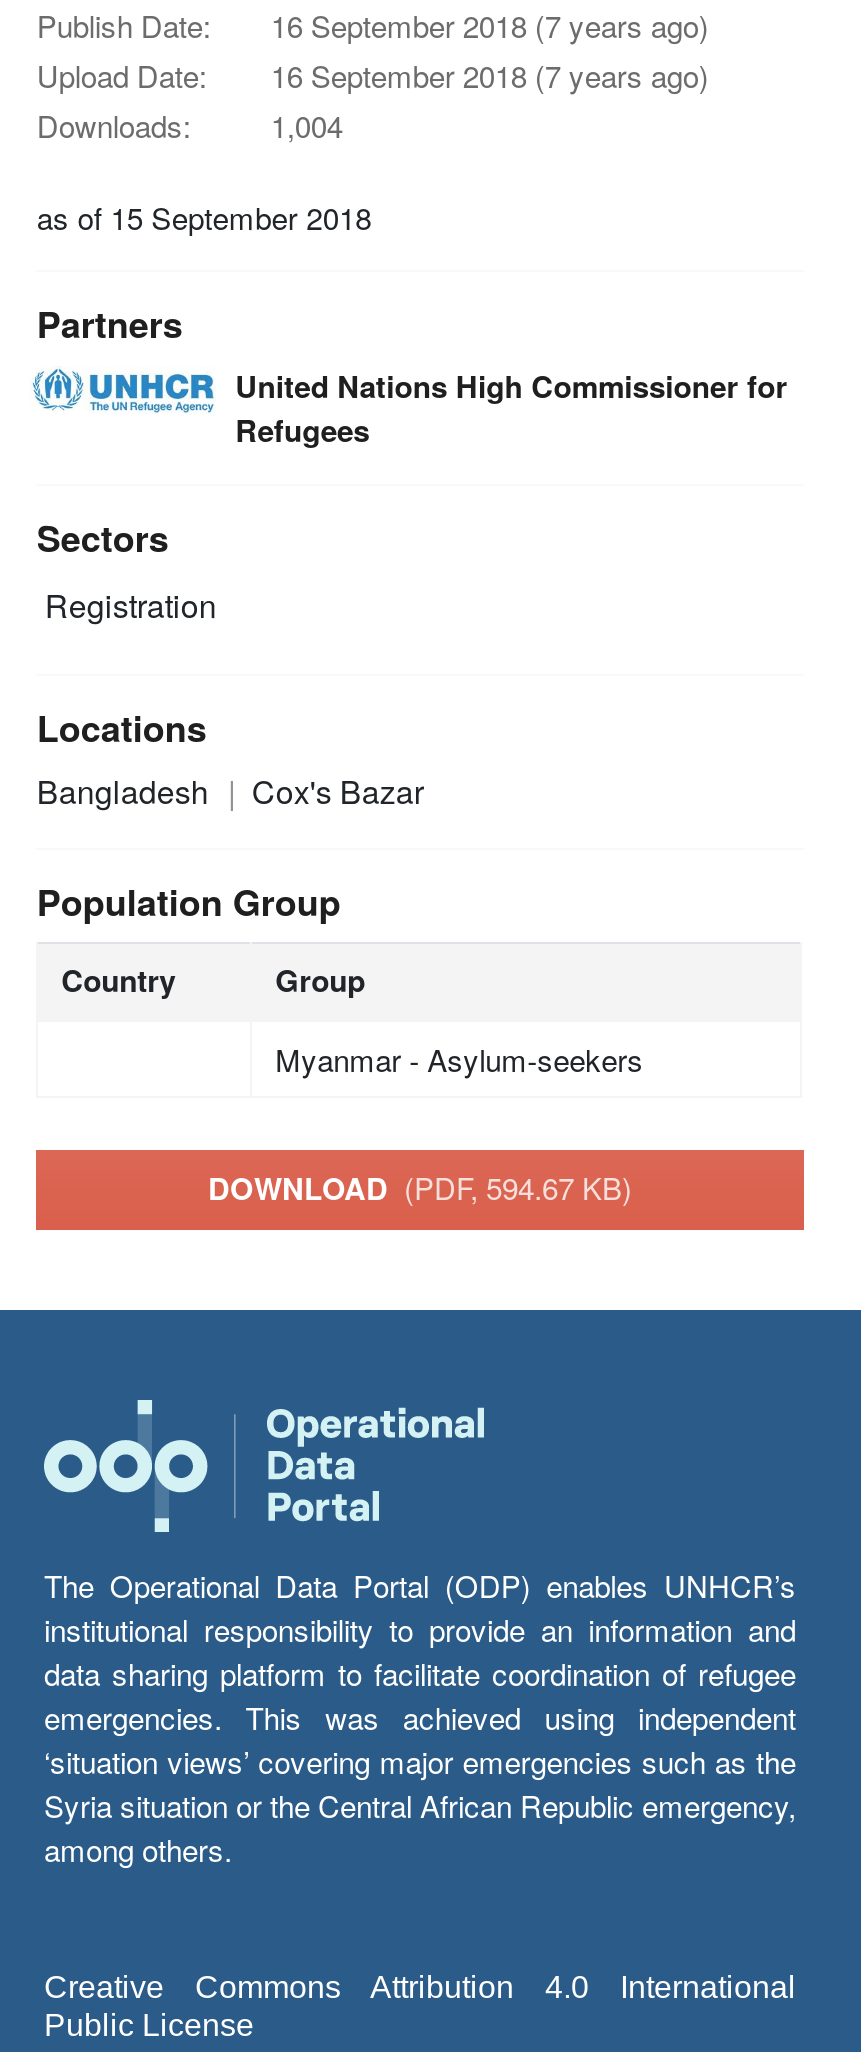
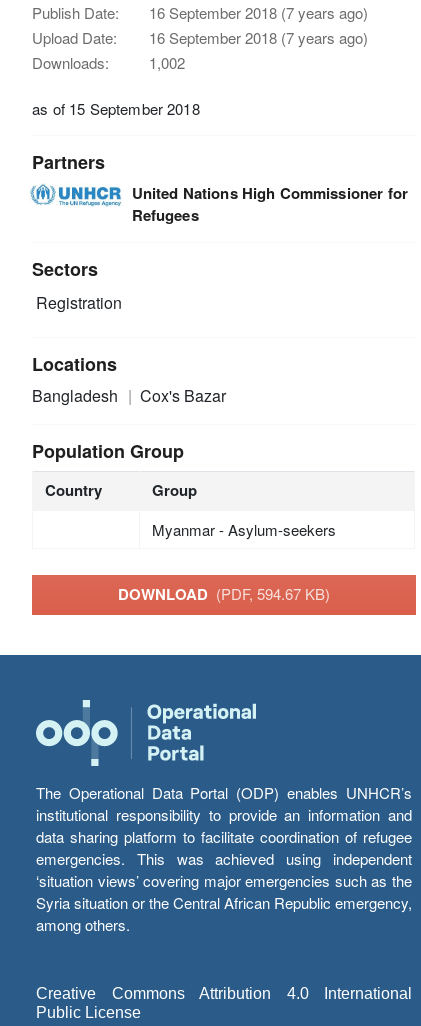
[37,104,343,146] Downloads: 1,004 -> [32,52,185,73] Downloads: 1,002

